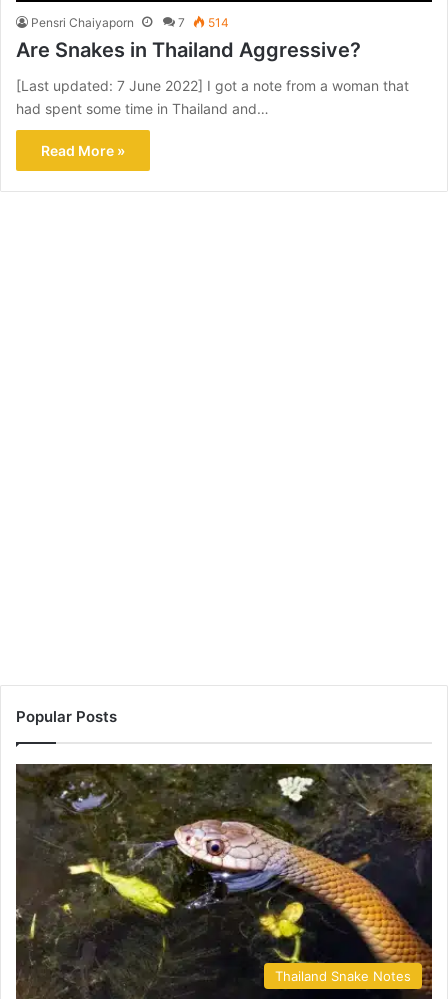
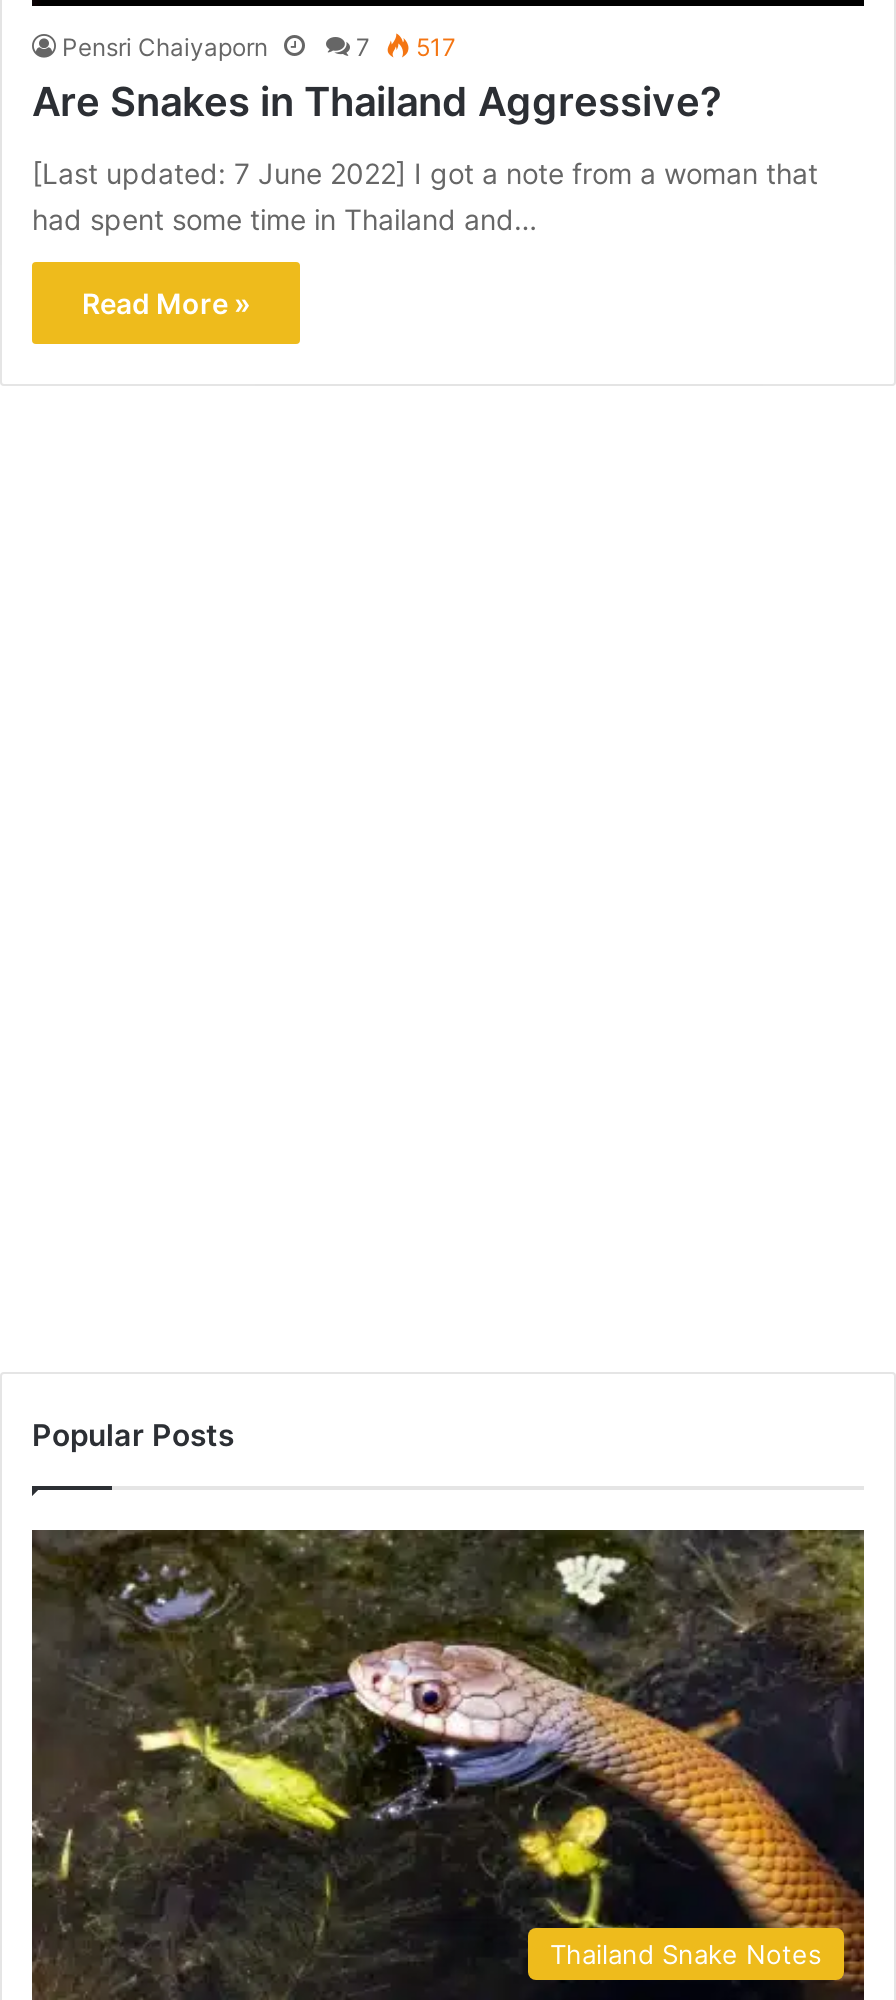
[178,15,229,30] 7 514 -> [356,32,456,62] 7 517

